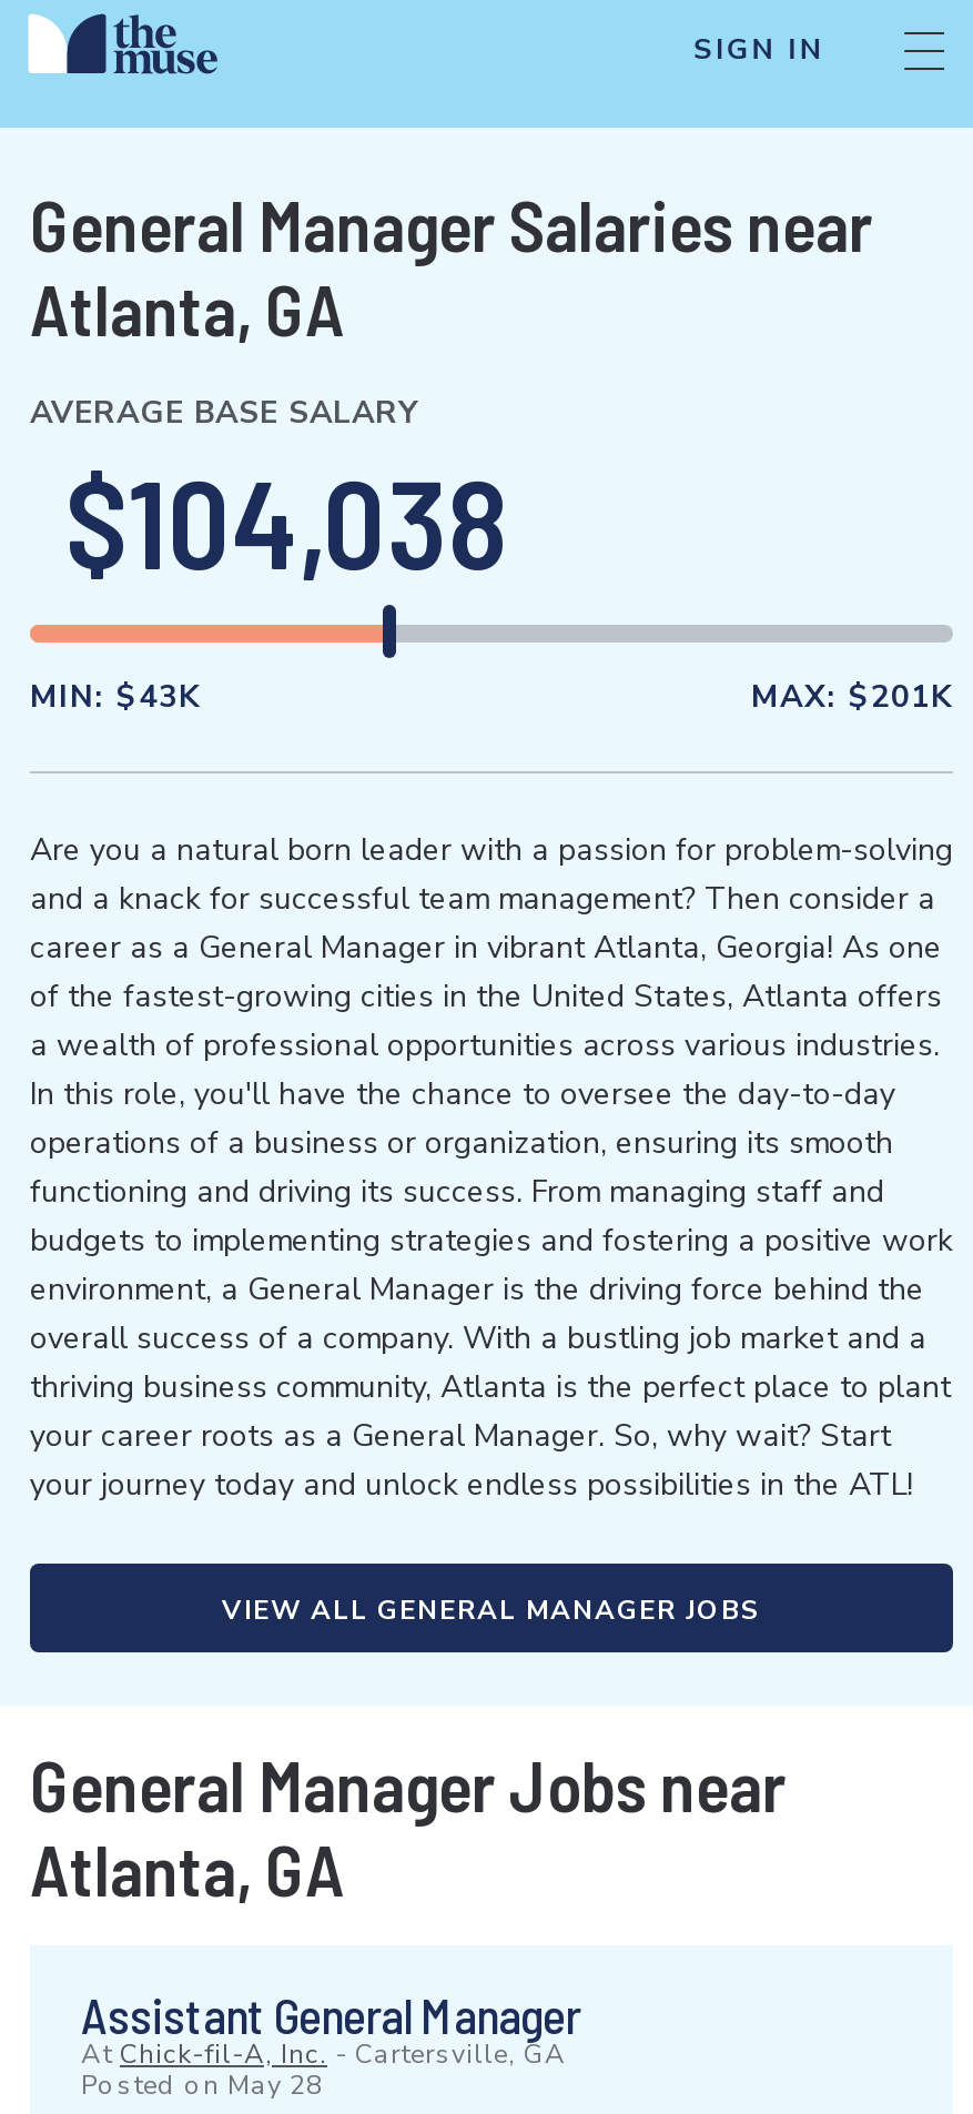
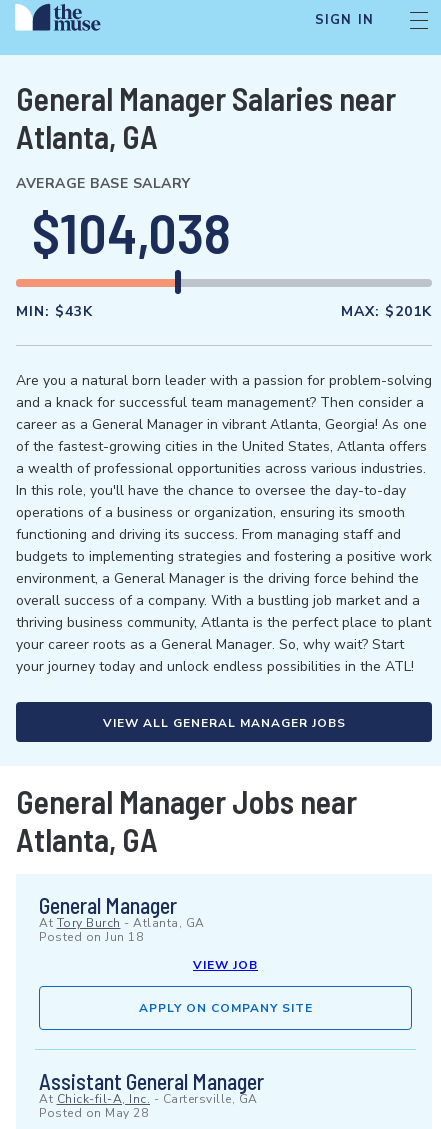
none -> [39,892,312,1016] General Manager | At Tory Burch - Atlanta, GA | Posted onJun 18 | VIEW JOB | APPLY ON COMPANY SITE

